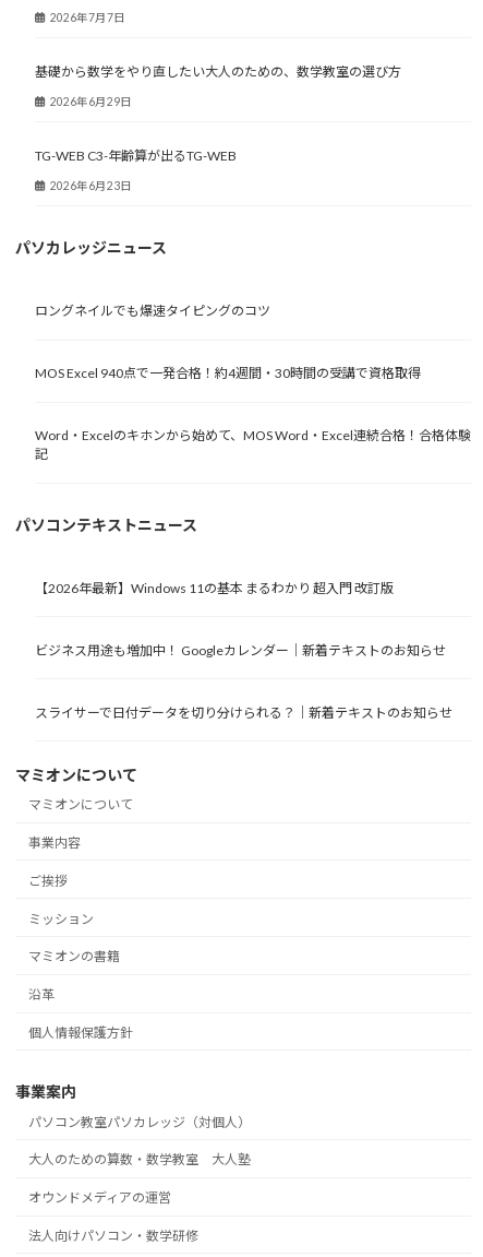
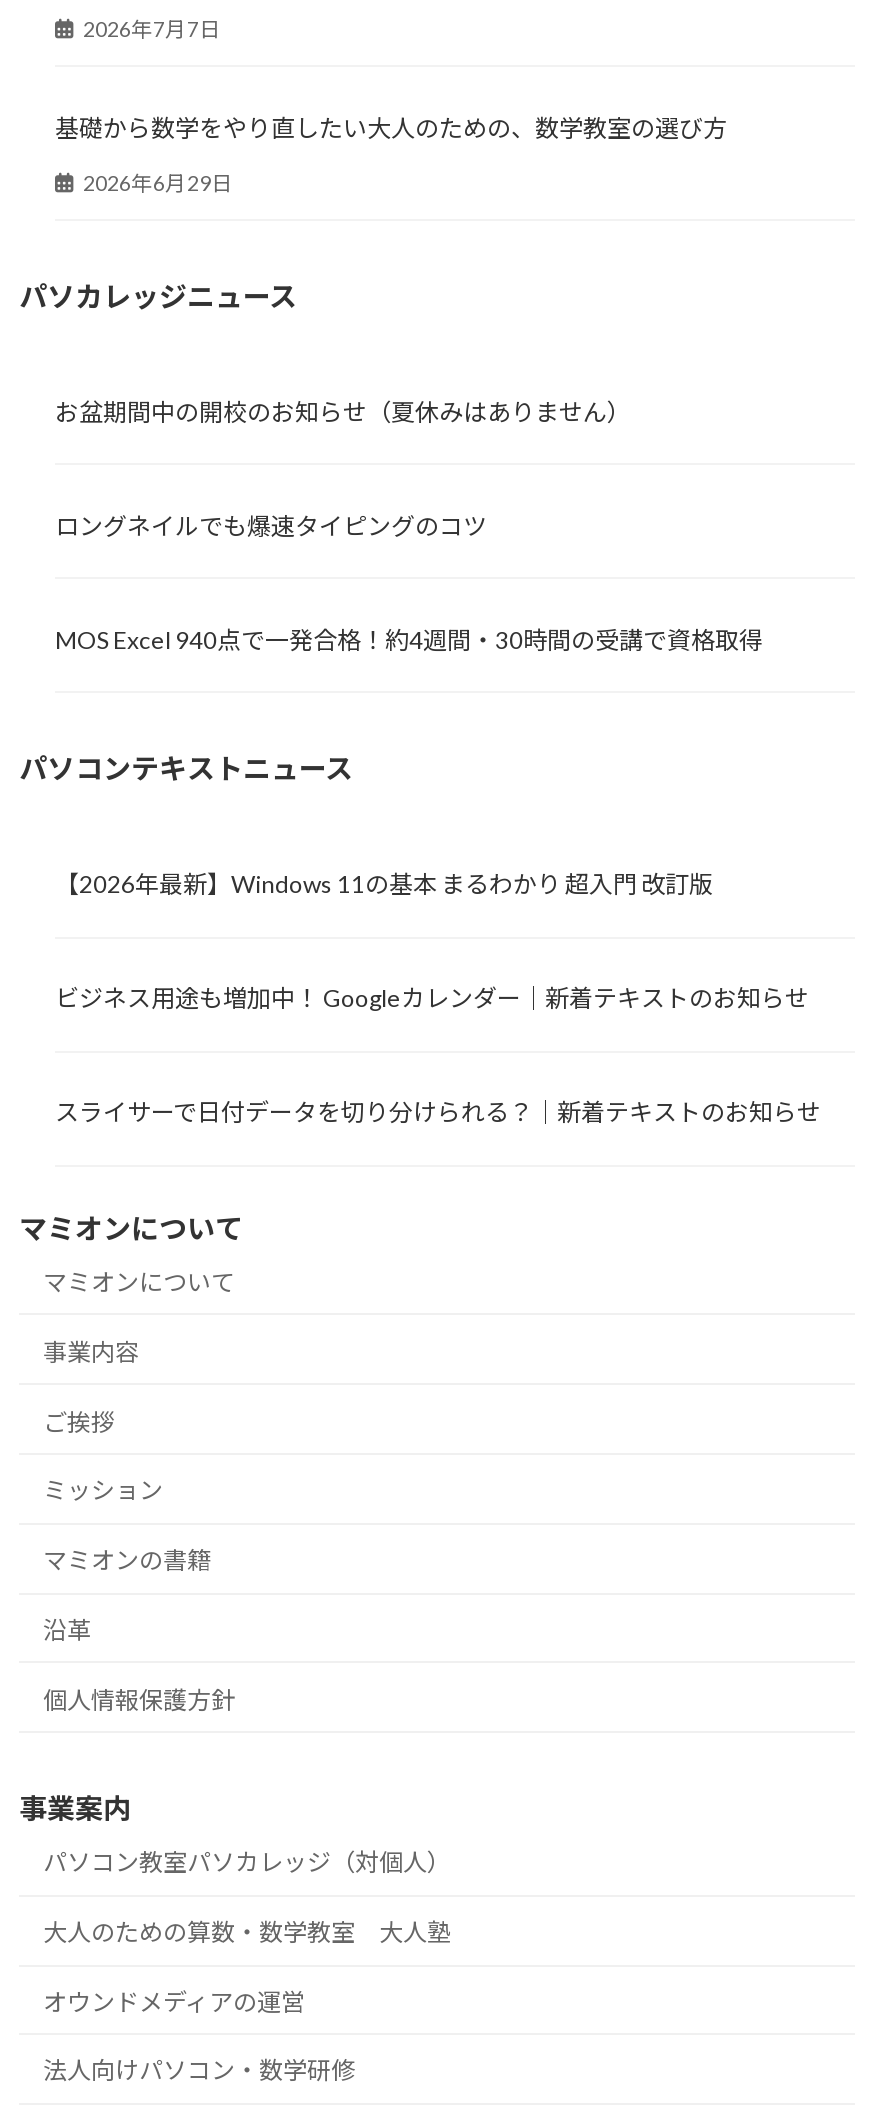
[35,147,237,192] TG-WEB C3-年齢算が出るTG-WEB | 2026年6月23日 -> none
none -> [55,397,631,427] お盆期間中の開校のお知らせ（夏休みはありません）
[35,427,471,462] Word・Excelのキホンから始めて、MOS Word・Excel連続合格！合格体験 | 記 -> none

